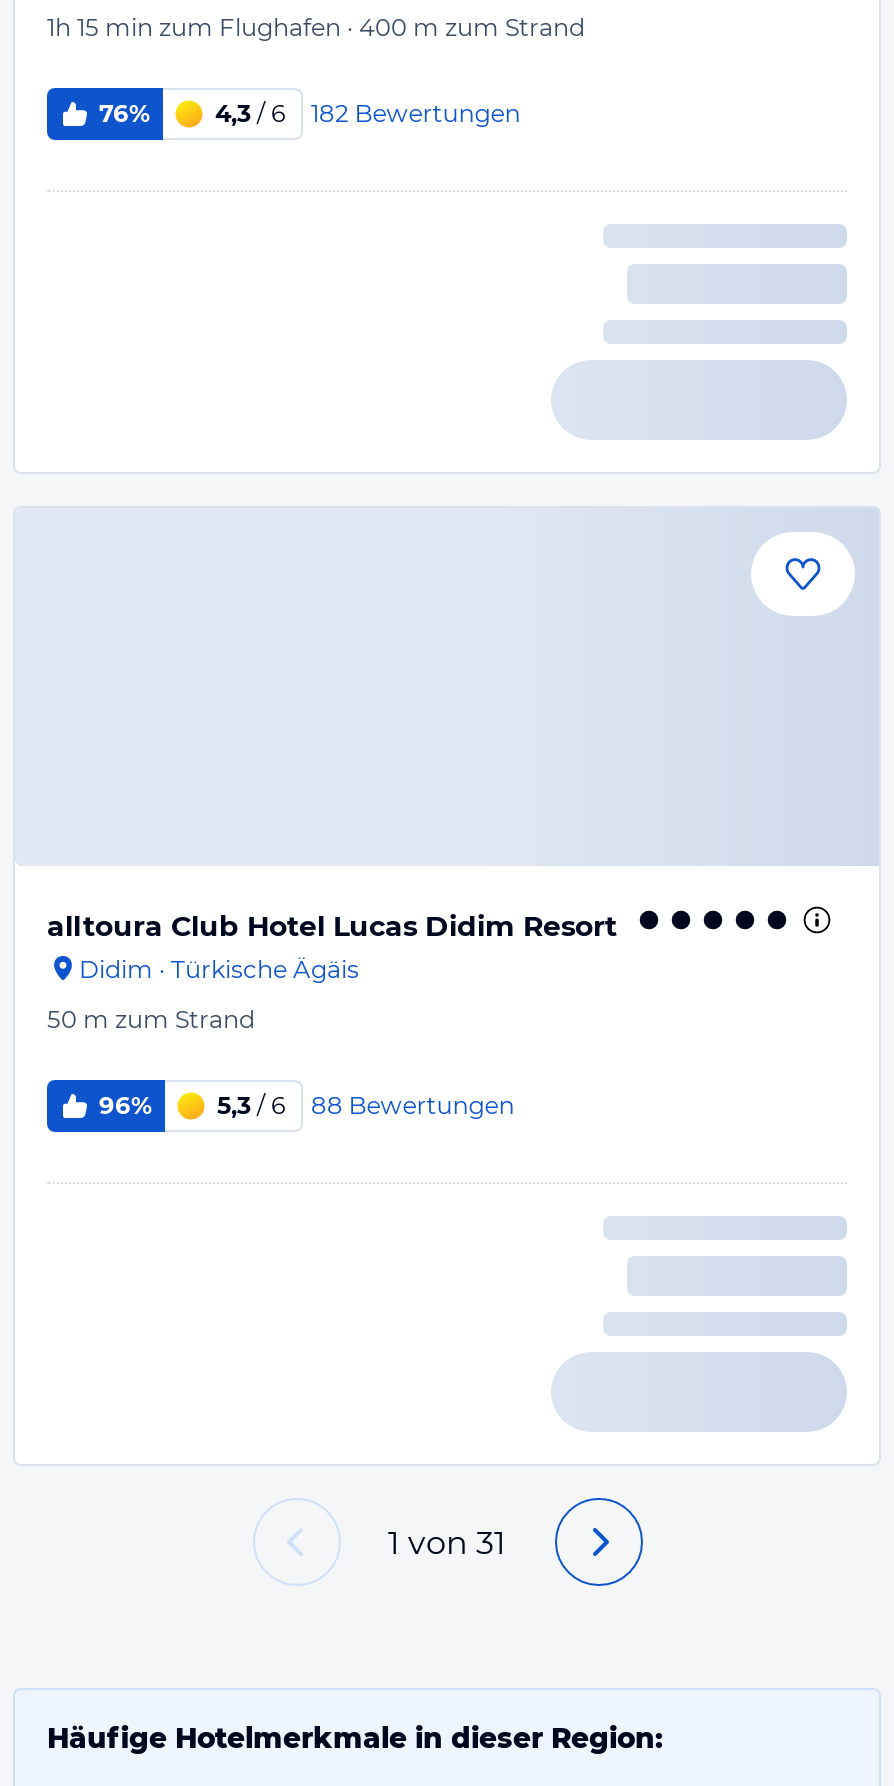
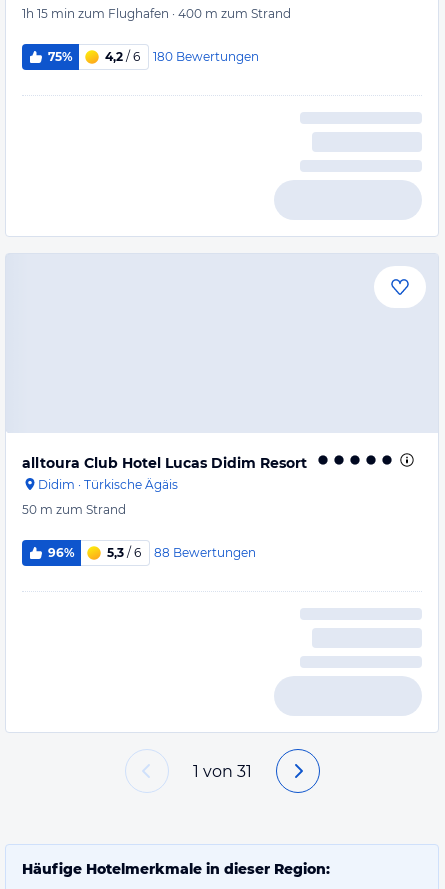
[99,98,151,128] 76% -> [48,49,73,64] 75%
[215,98,285,128] 4,3 / 6 -> [105,49,140,64] 4,2 / 6
[311,97,521,127] 182 Bewertungen -> [153,48,259,63] 180 Bewertungen

